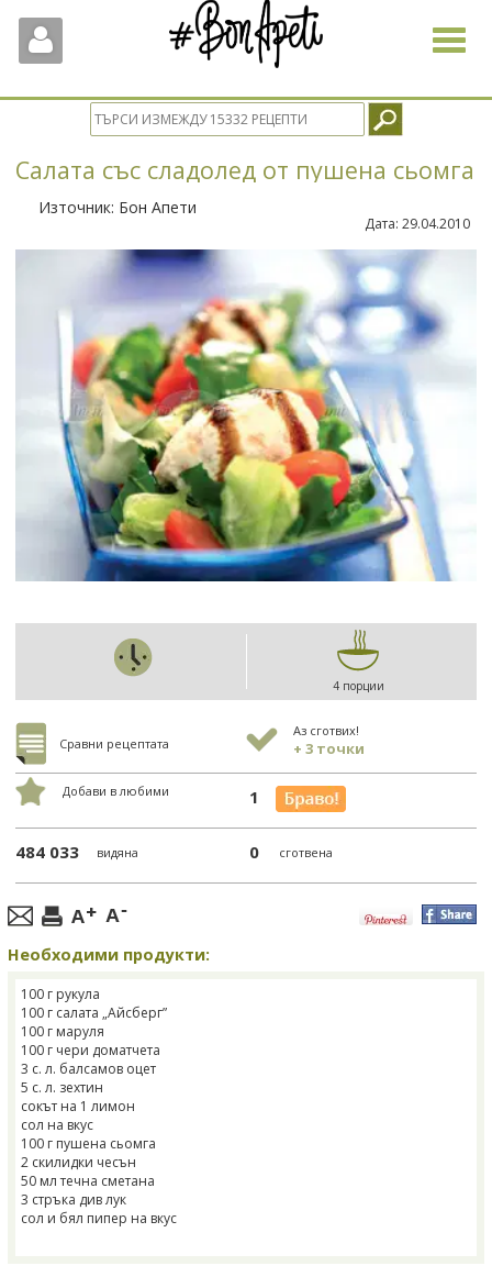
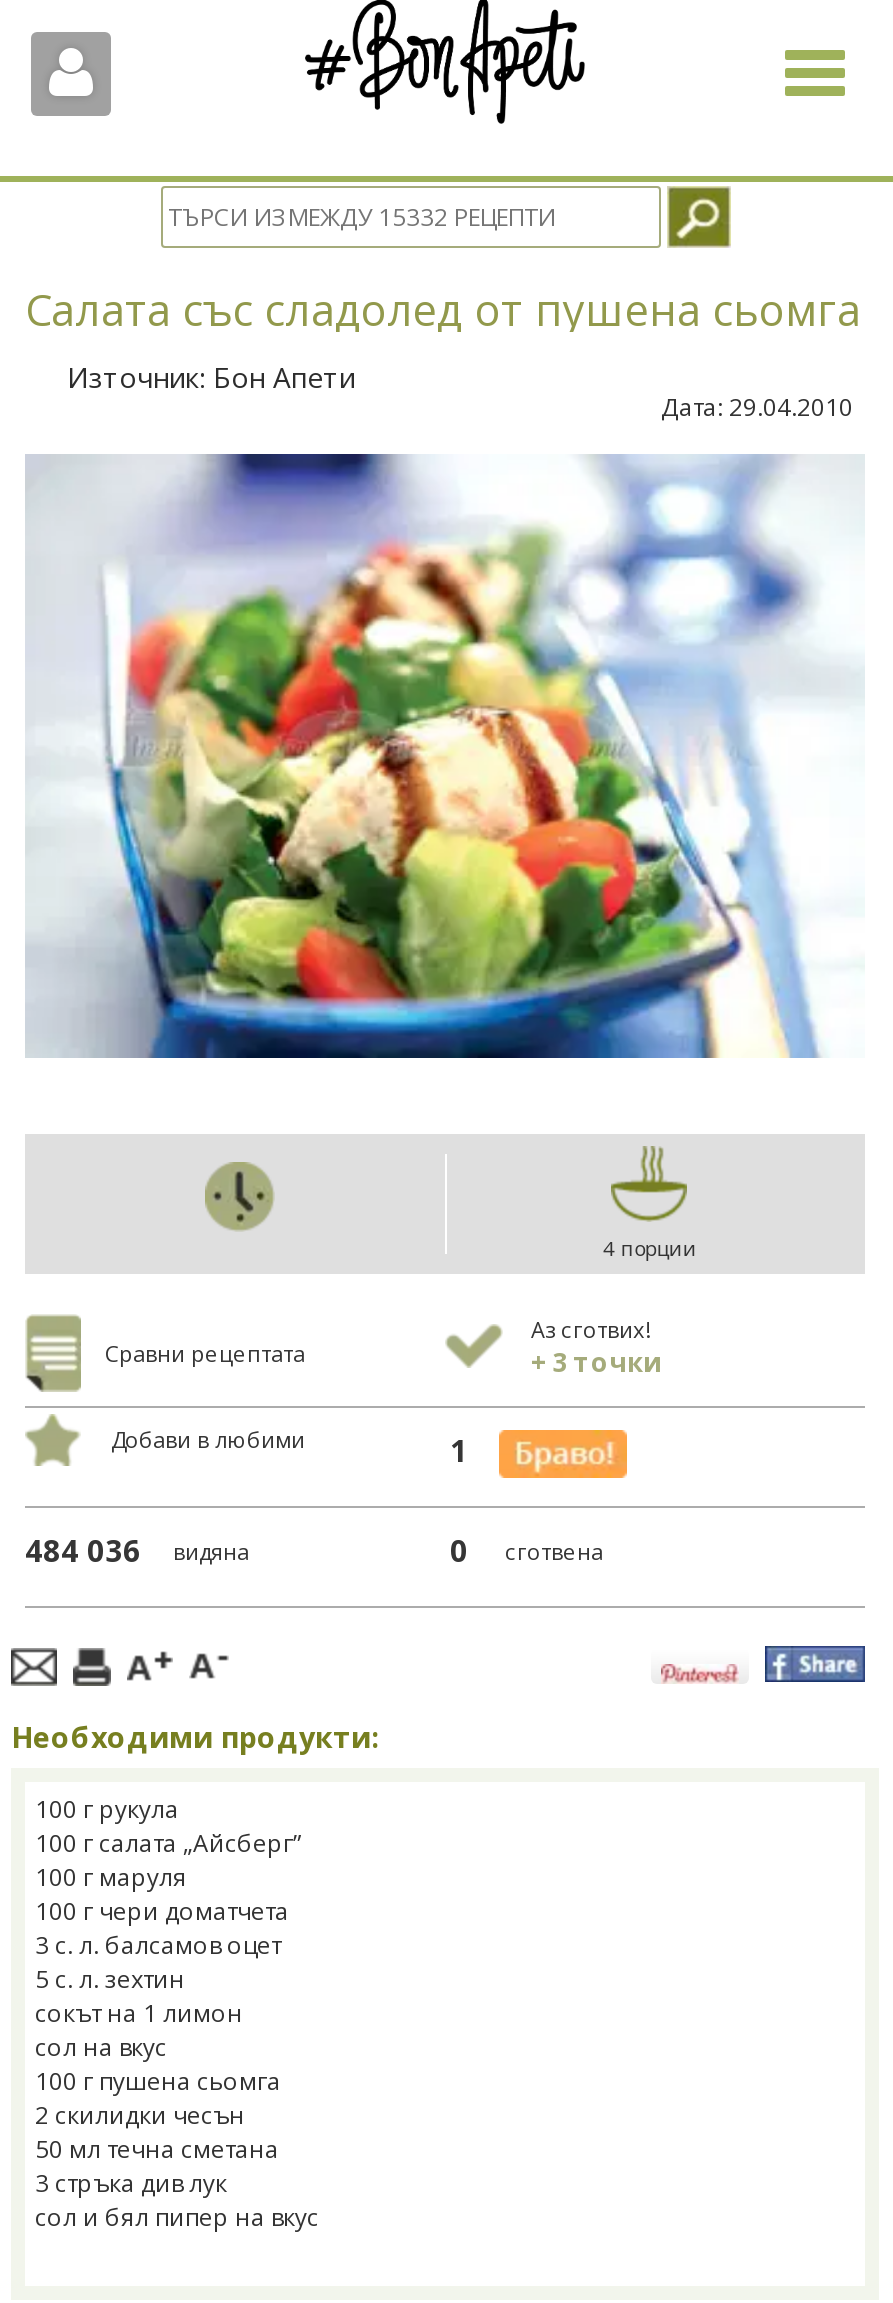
[15,841,138,863] 484 033 видяна -> [25,1530,249,1570] 484 036 видяна

